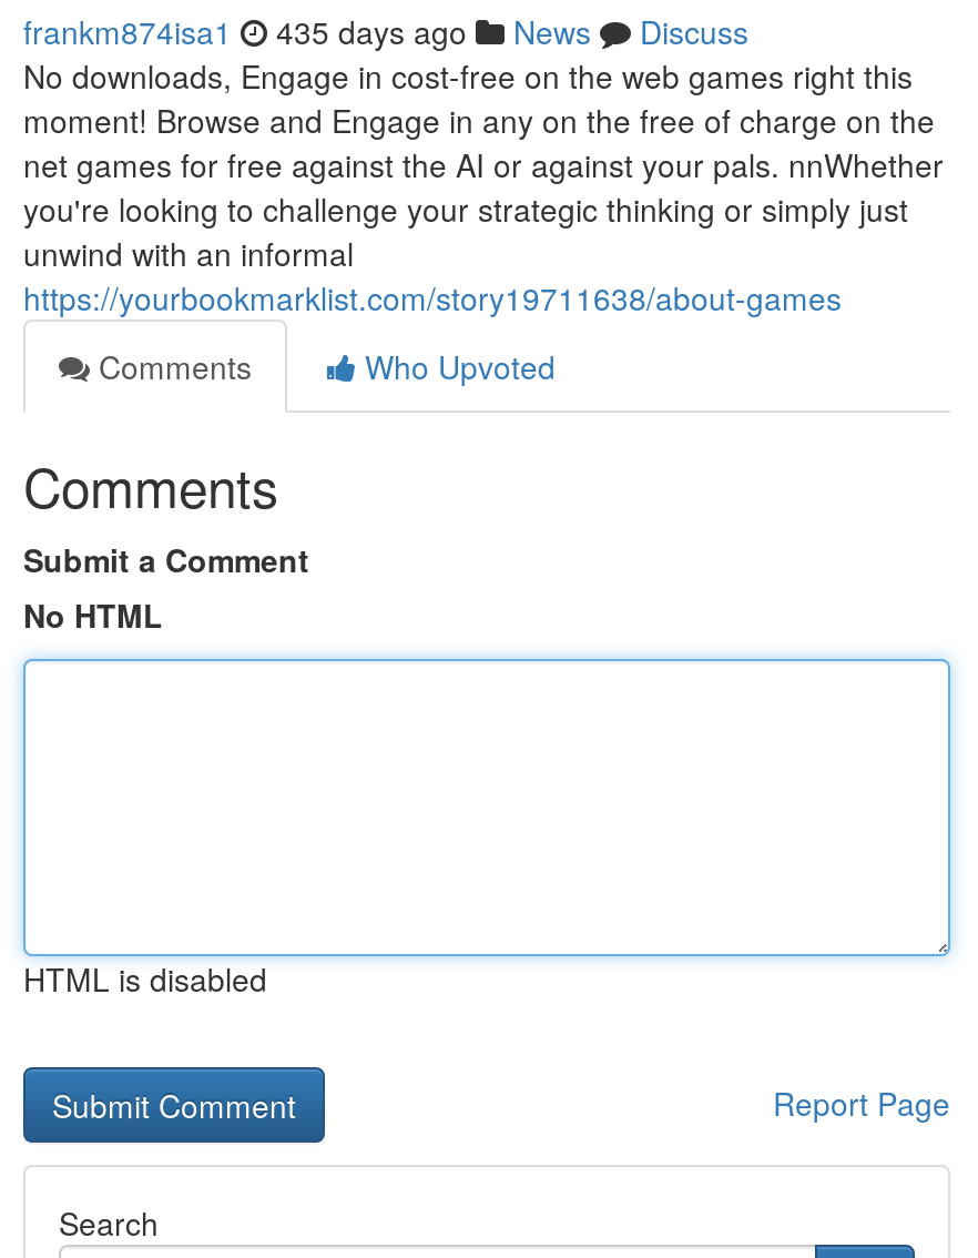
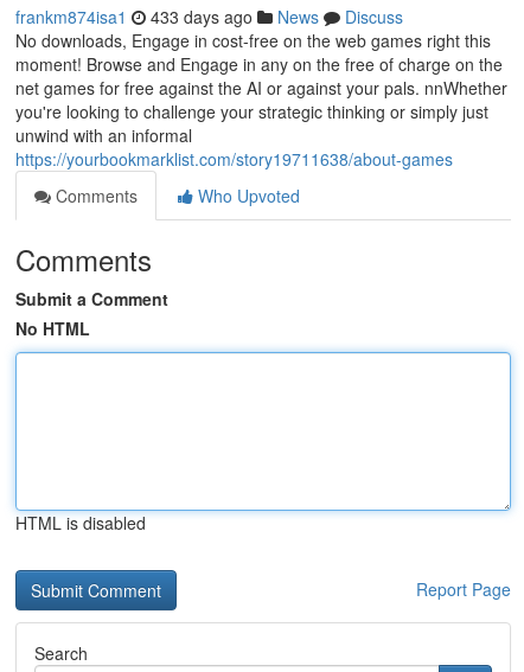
[23,9,748,53] frankm874isa1 435 days ago News Discuss -> [15,5,403,28] frankm874isa1 433 days ago News Discuss

